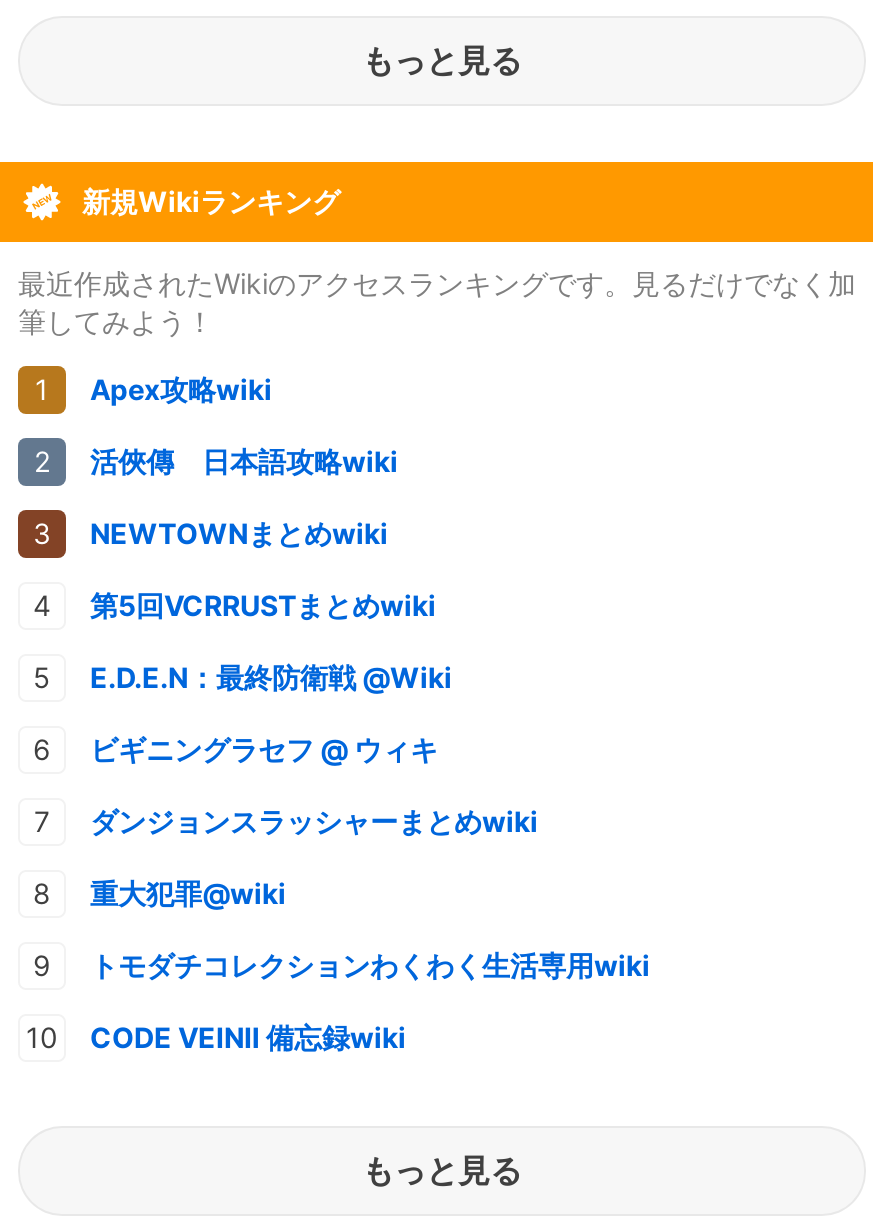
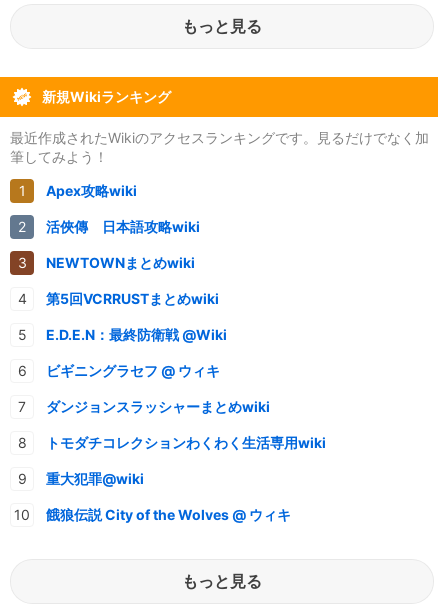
moved [90,875,286,909] -> [46,470,144,487]: 重大犯罪@wiki
moved [90,947,650,981] -> [46,434,326,451]: トモダチコレクションわくわく生活専用wiki
[90,1019,406,1053] CODE VEINⅡ 備忘録wiki -> [46,506,291,523] 餓狼伝説 City of the Wolves @ ウィキ

